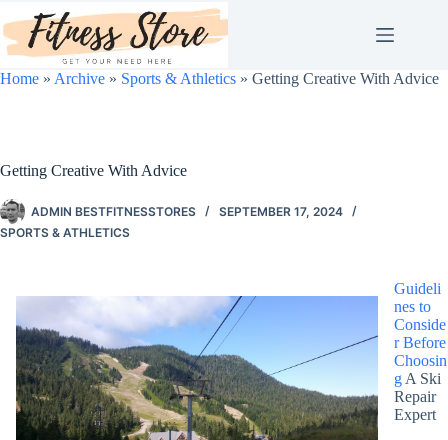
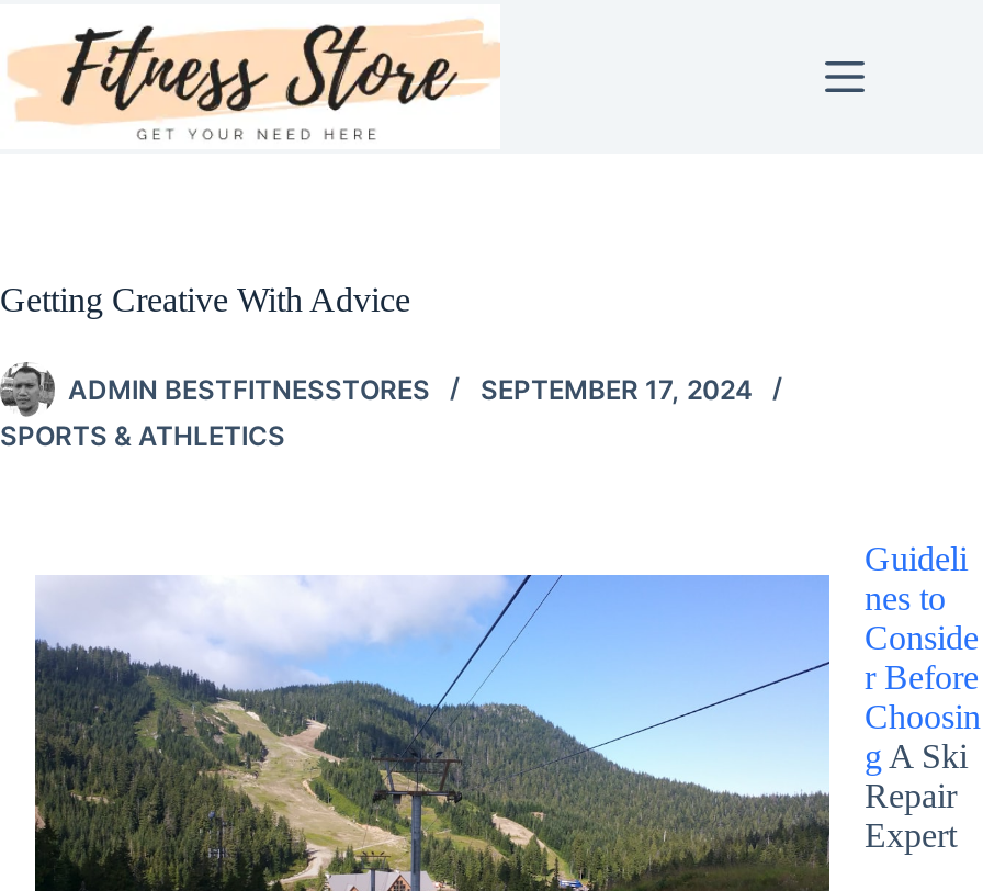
[0,70,439,87] Home» Archive» Sports & Athletics» Getting Creative With Advice -> none

